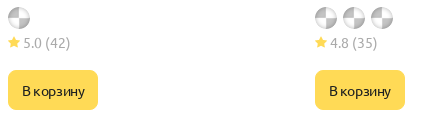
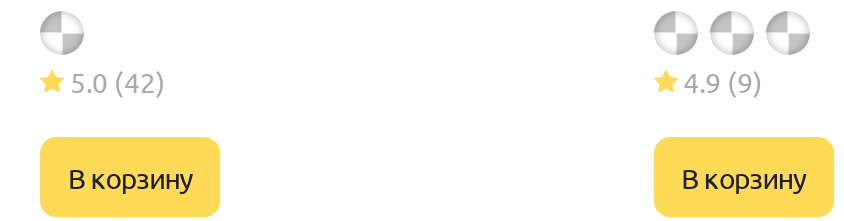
[330,33,378,51] 4.8 (35) -> [683,64,763,100] 4.9 (9)

